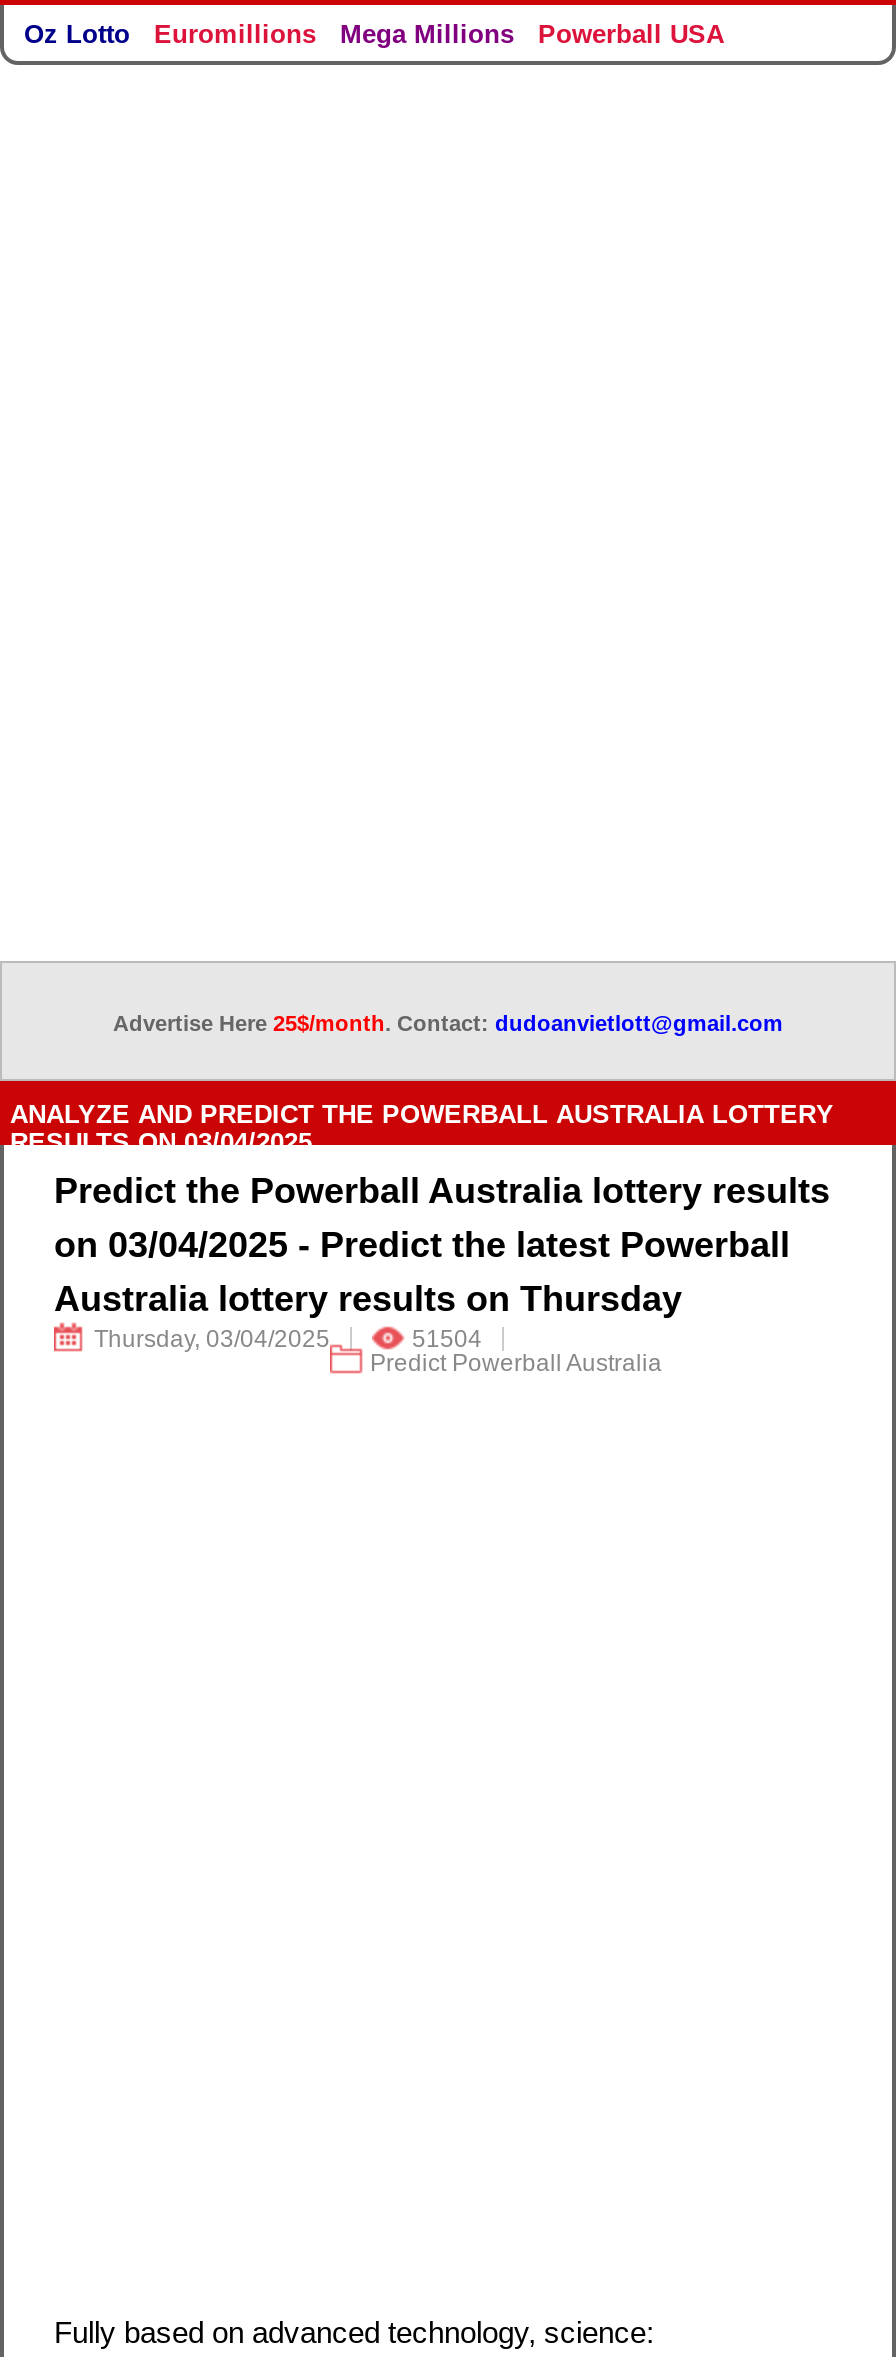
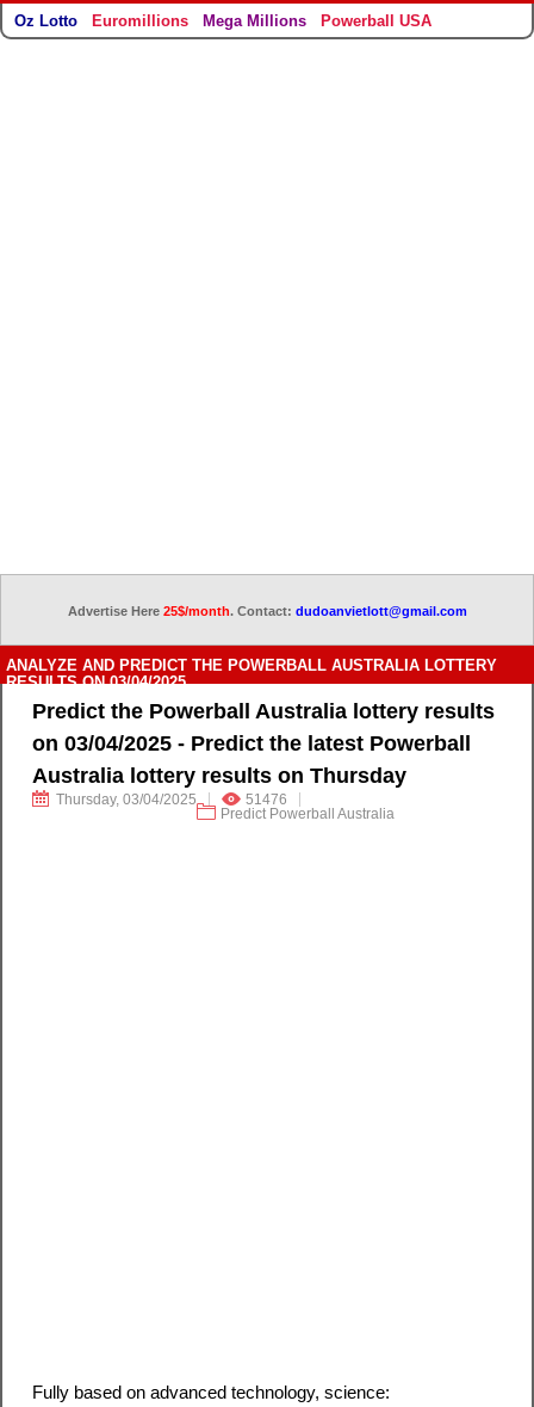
[412,1325,482,1353] 51504 -> [246,791,287,808] 51476

